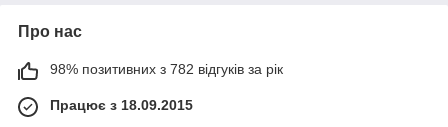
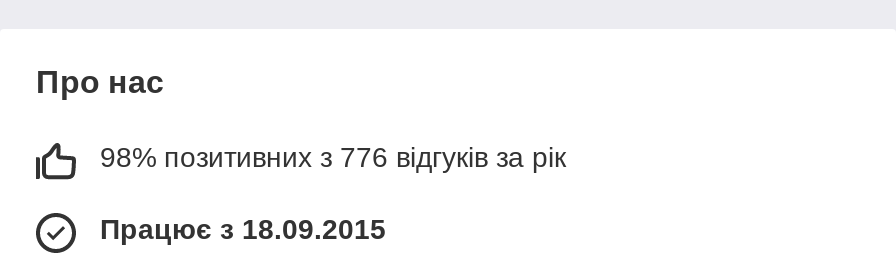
[50,61,283,77] 98% позитивних з 782 відгуків за рік -> [100,141,566,173] 98% позитивних з 776 відгуків за рік

